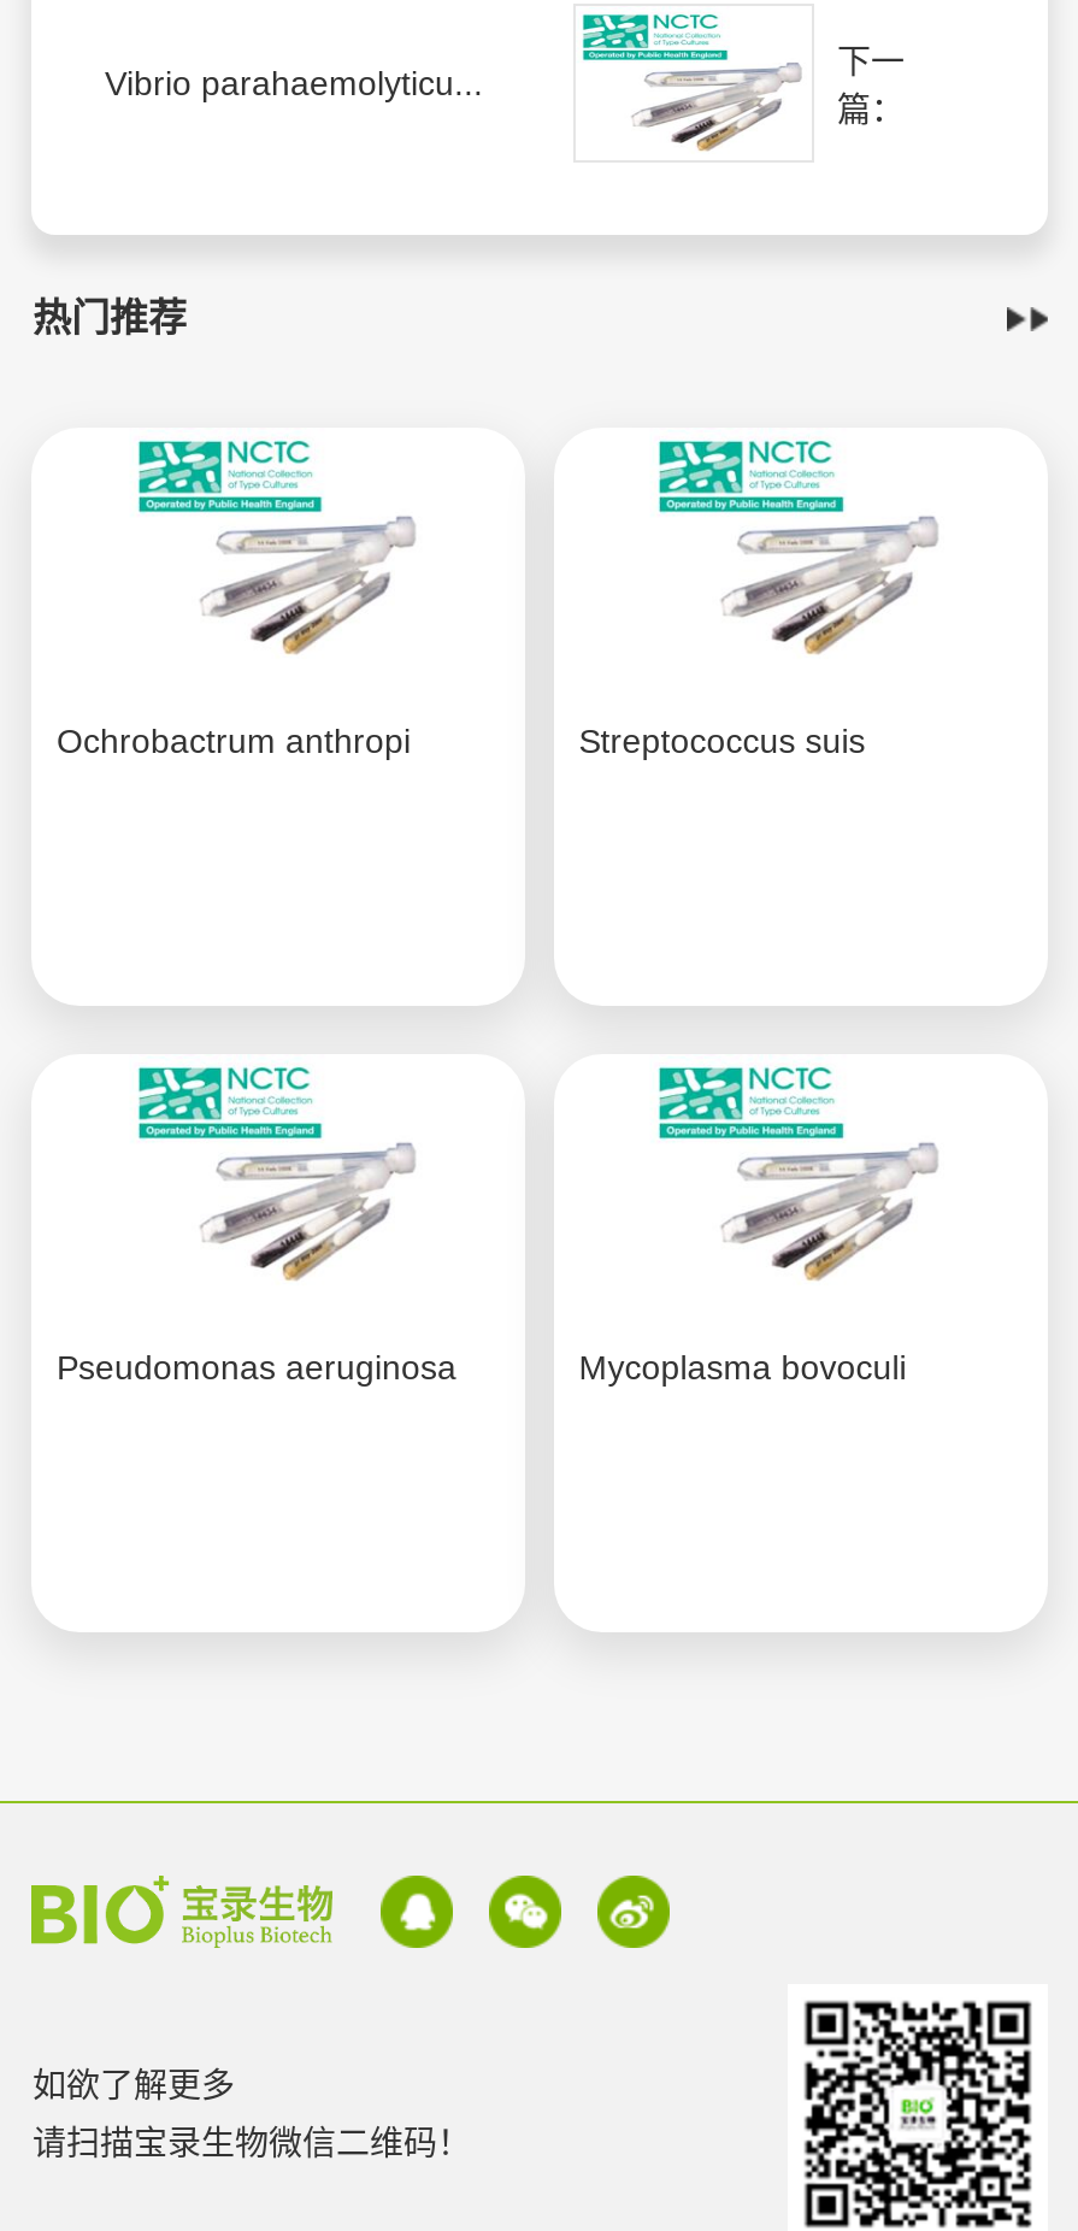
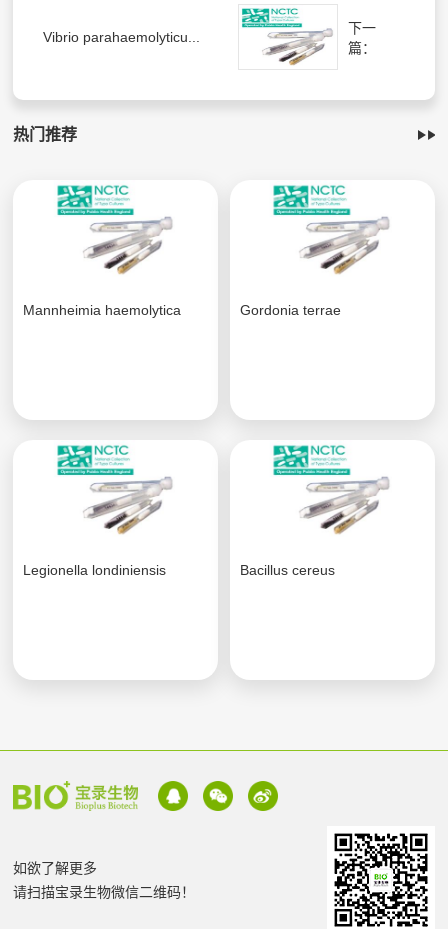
[56,723,866,761] Ochrobactrum anthropi | Streptococcus suis -> [23,302,341,318] Mannheimia haemolytica | Gordonia terrae
[56,1349,906,1388] Pseudomonas aeruginosa | Mycoplasma bovoculi -> [23,562,335,578] Legionella londiniensis | Bacillus cereus

